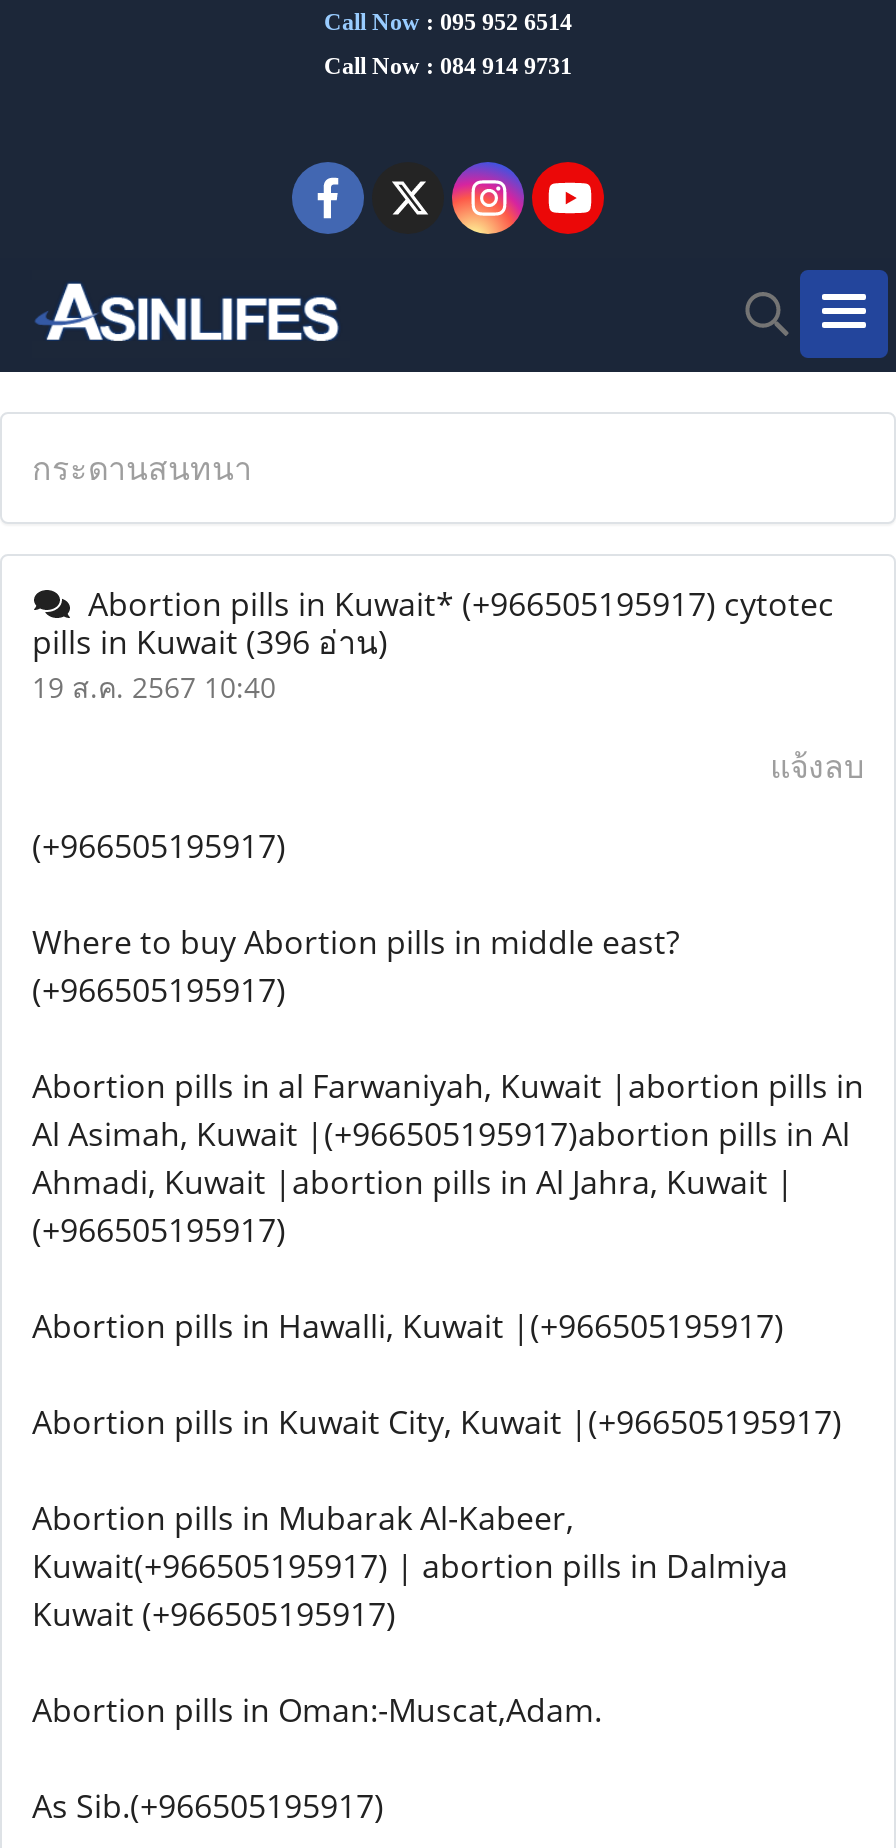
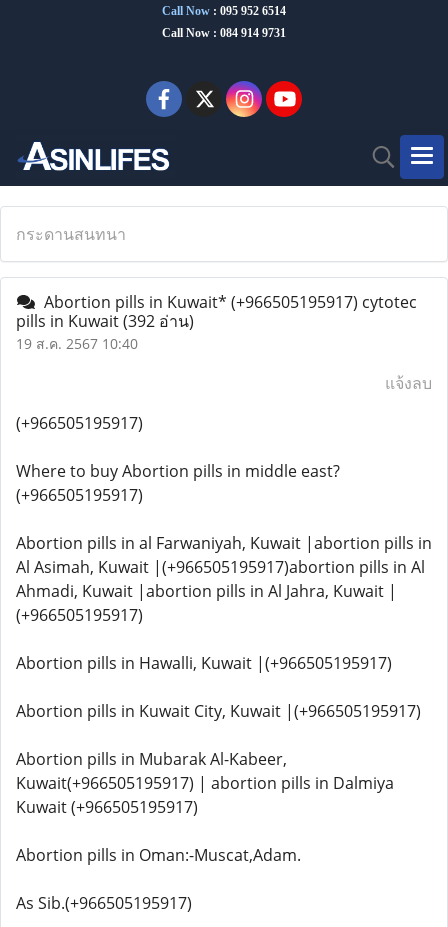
[32,620,388,664] pills in Kuwait (396 อ่าน) -> [16,310,194,332] pills in Kuwait (392 อ่าน)

